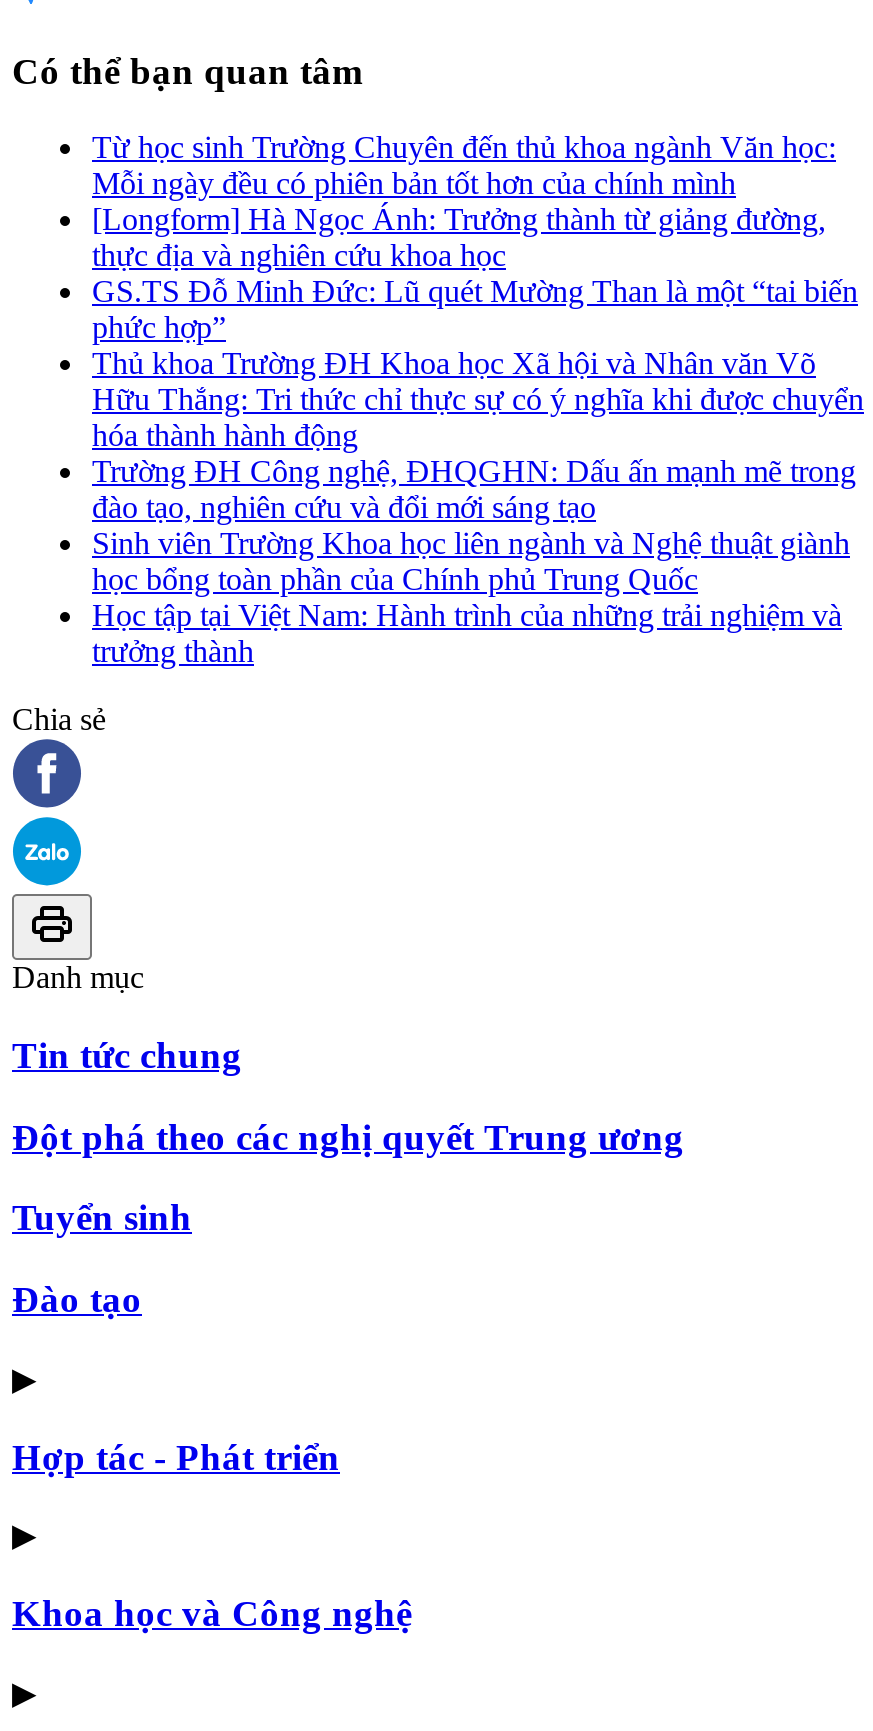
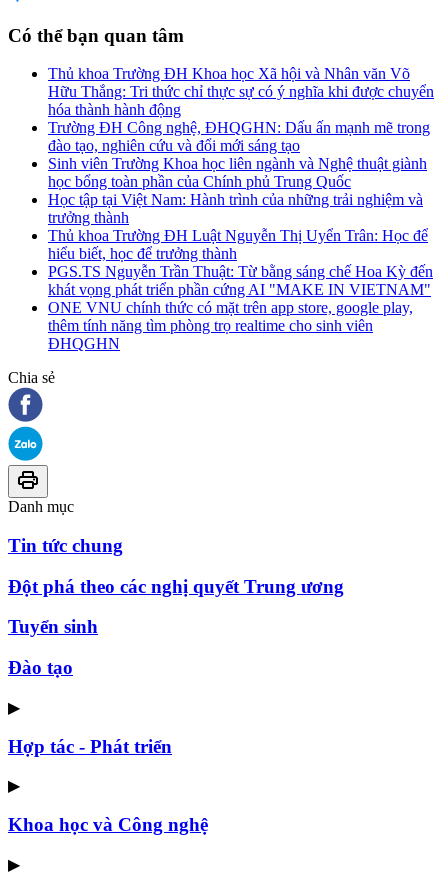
[92,131,858,345] Từ học sinh Trường Chuyên đến thủ khoa ngành Văn học: | Mỗi ngày đều có phiên bản tốt hơn của chính mình | [Longform] Hà Ngọc Ánh: Trưởng thành từ giảng đường, | thực địa và nghiên cứu khoa học | GS.TS Đỗ Minh Đức: Lũ quét Mường Than là một “tai biến | phức hợp” -> none
moved [92,347,864,669] -> [48,65,434,226]: Thủ khoa Trường ĐH Khoa học Xã hội và Nhân văn Võ | Hữu Thắng: Tri thức chỉ thực sự có ý nghĩa khi được chuyển | hóa thành hành động | ... | Học tập tại Việt Nam: Hành trình của những trải nghiệm và | trưởng thành
none -> [48,227,433,352] Thủ khoa Trường ĐH Luật Nguyễn Thị Uyển Trân: Học để | hiểu biết, học để trưởng thành | PGS.TS Nguyễn Trần Thuật: Từ bằng sáng chế Hoa Kỳ đến | khát vọng phát triển phần cứng AI "MAKE IN VIETNAM" | ONE VNU chính thức có mặt trên app store, google play, | thêm tính năng tìm phòng trọ realtime cho sinh viên | ĐHQGHN

